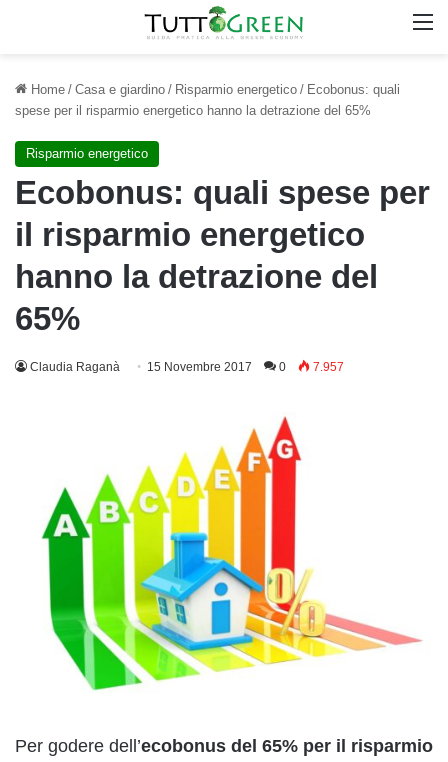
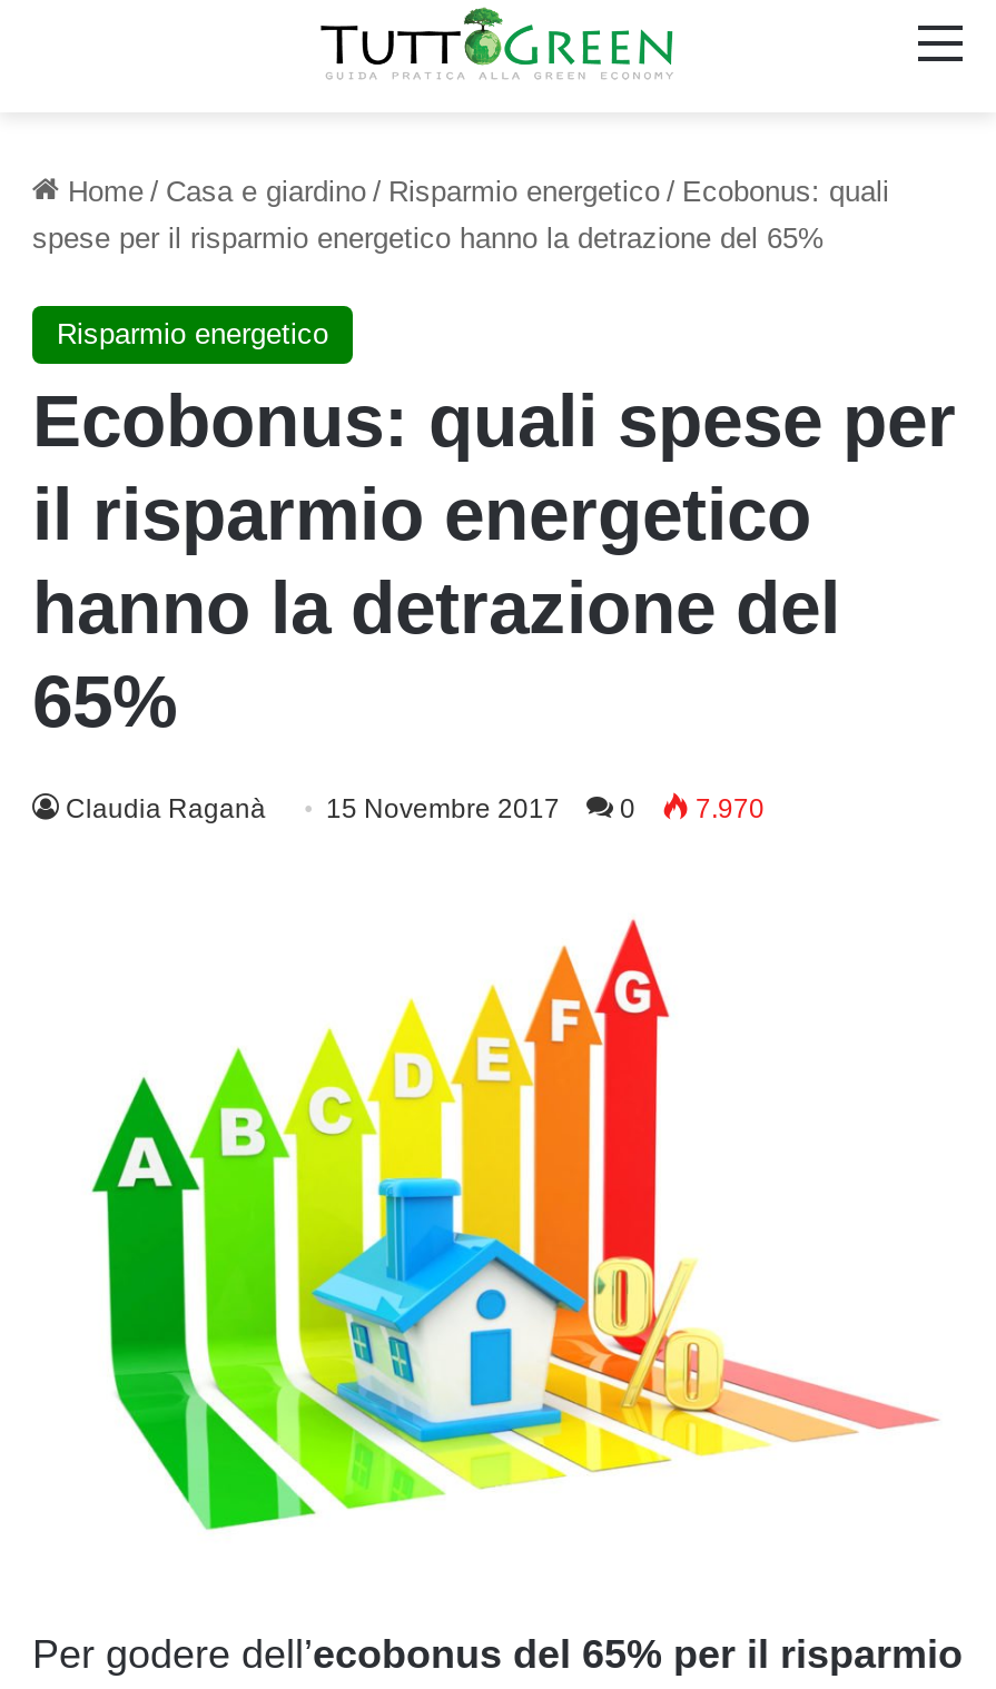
[30,360,344,374] Claudia Raganà 15 Novembre 2017 0 7.957 -> [66,794,765,826] Claudia Raganà 15 Novembre 2017 0 7.970

